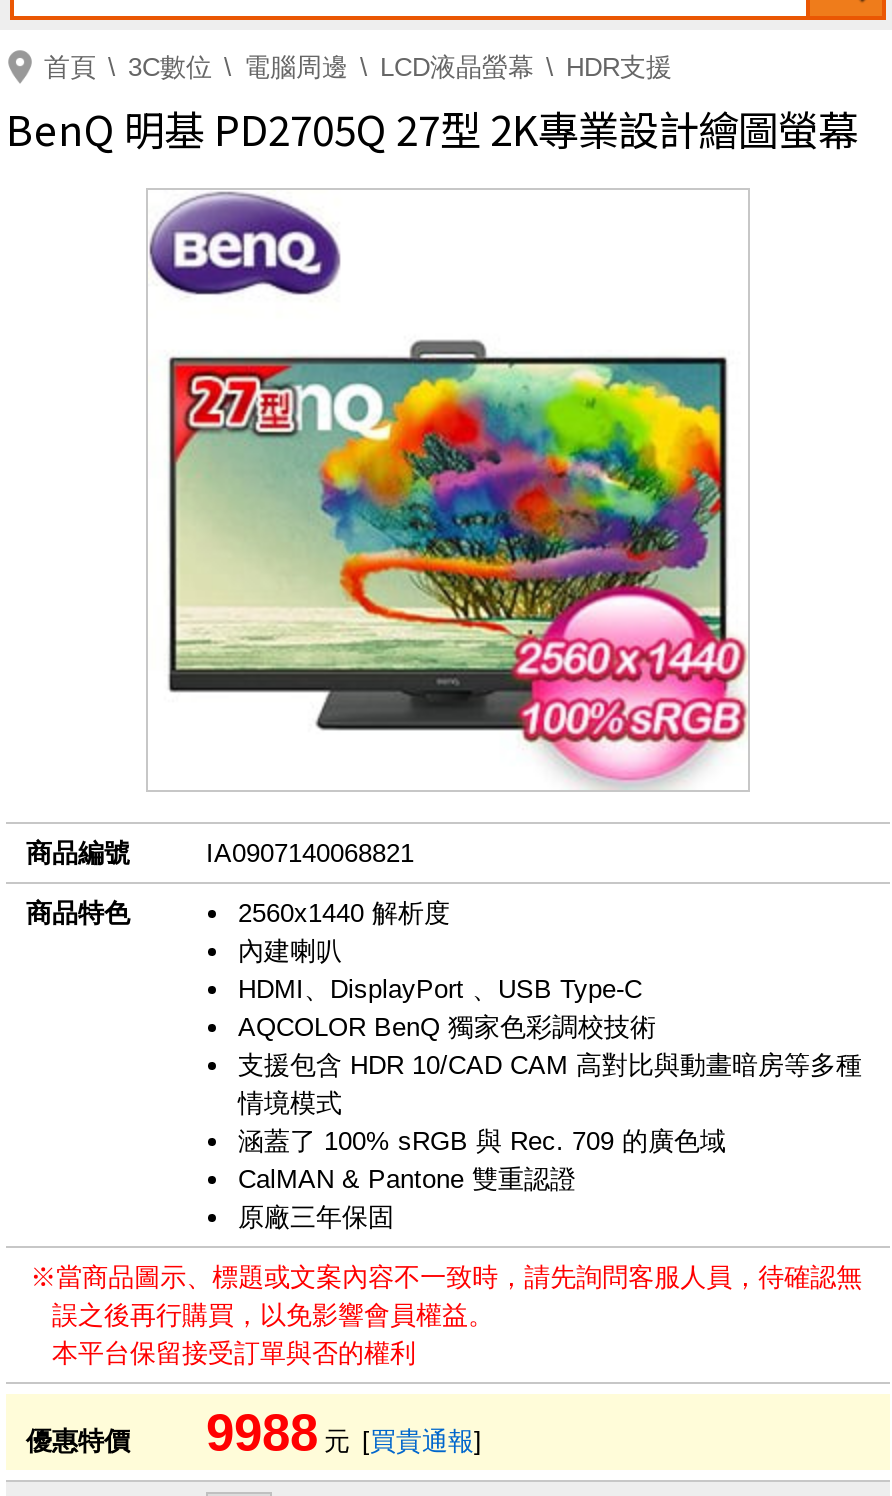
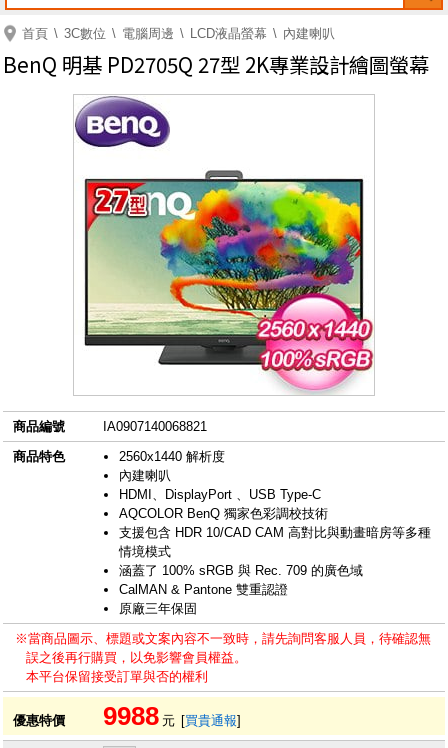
[566,52,672,82] HDR支援 -> [283,26,335,41] 內建喇叭

